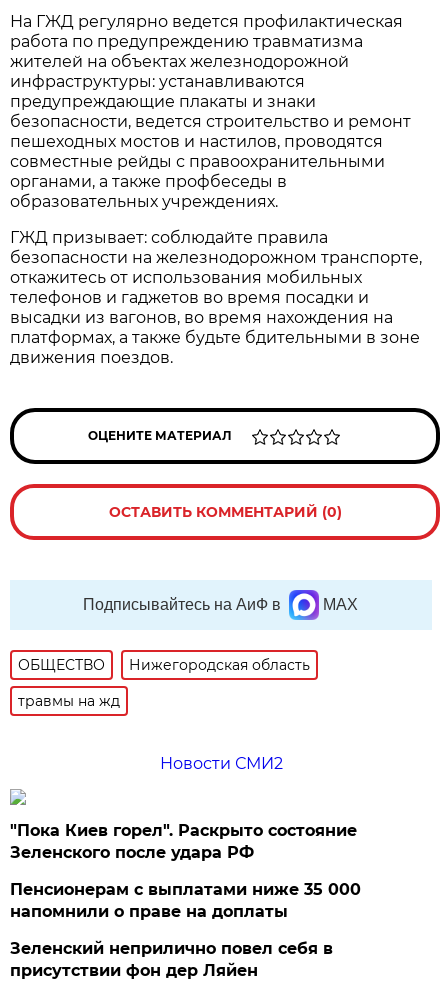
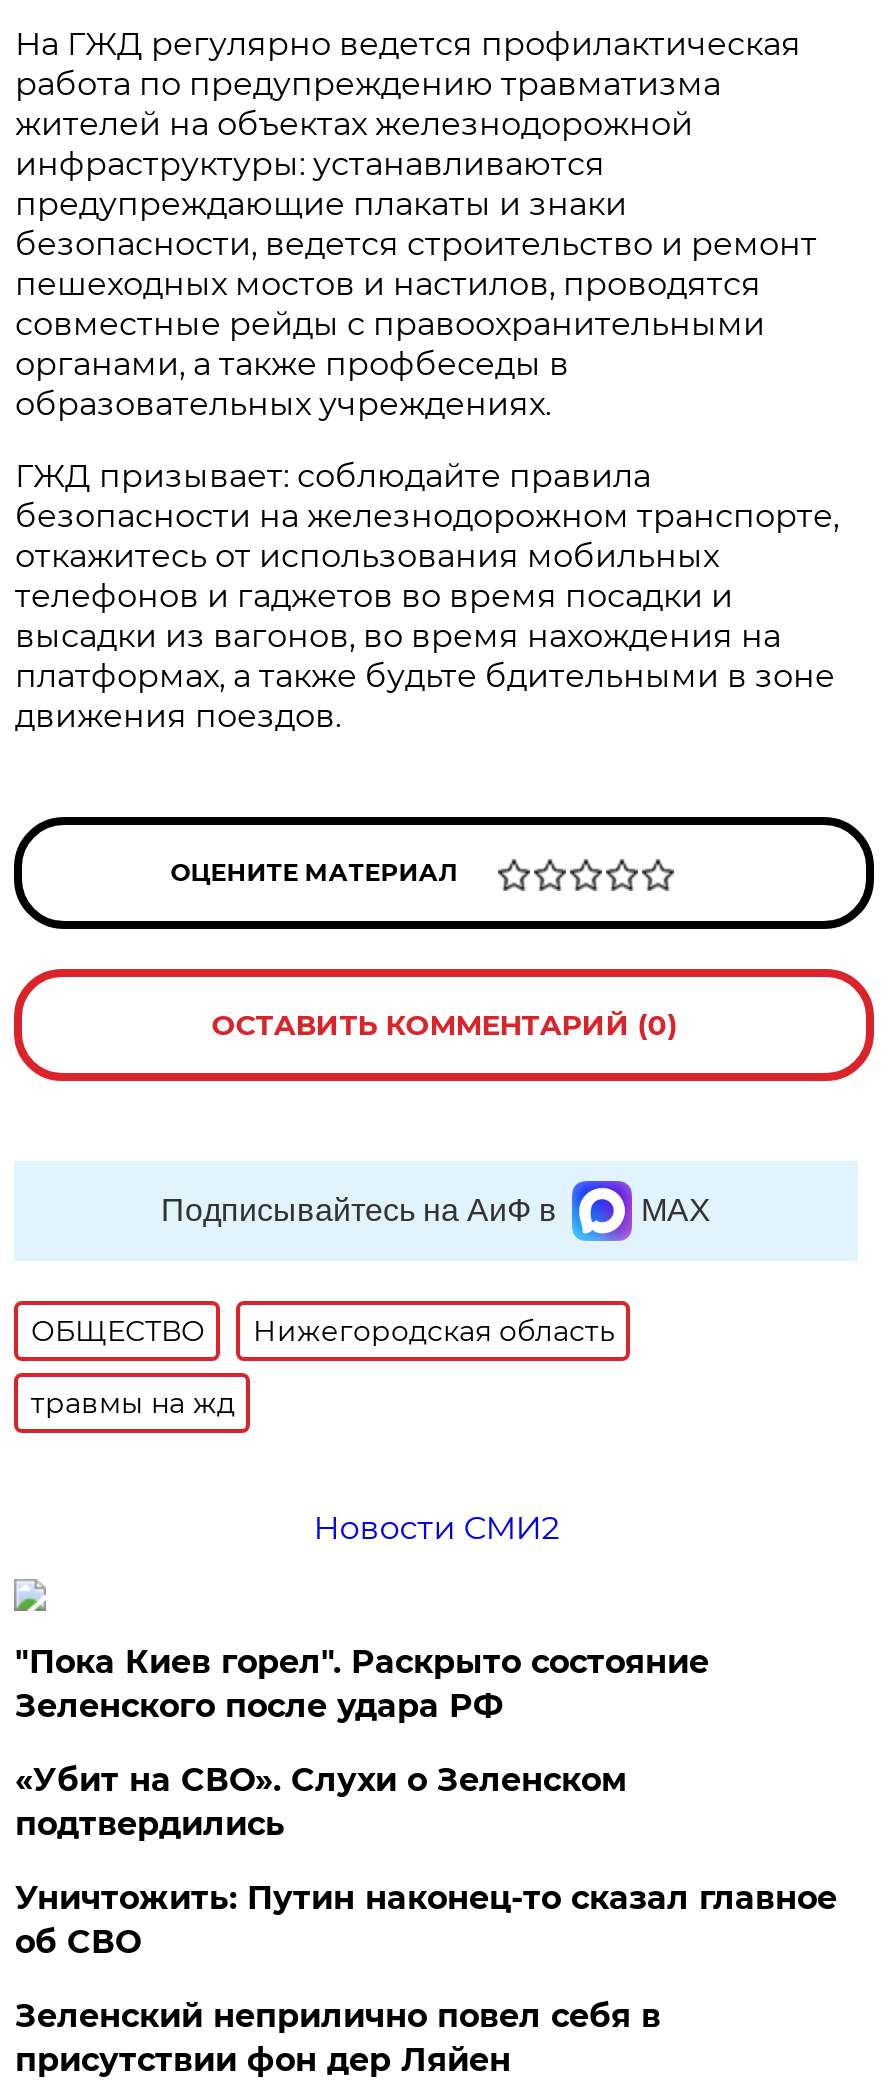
[10,880,361,921] Пенсионерам с выплатами ниже 35 000 | напомнили о праве на доплаты -> [15,1761,837,1961] «Убит на СВО». Слухи о Зеленском | подтвердились | Уничтожить: Путин наконец-то сказал главное | об СВО

